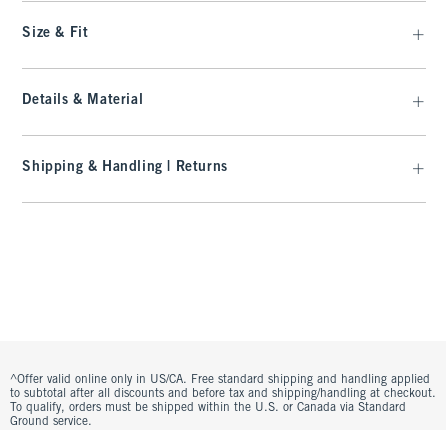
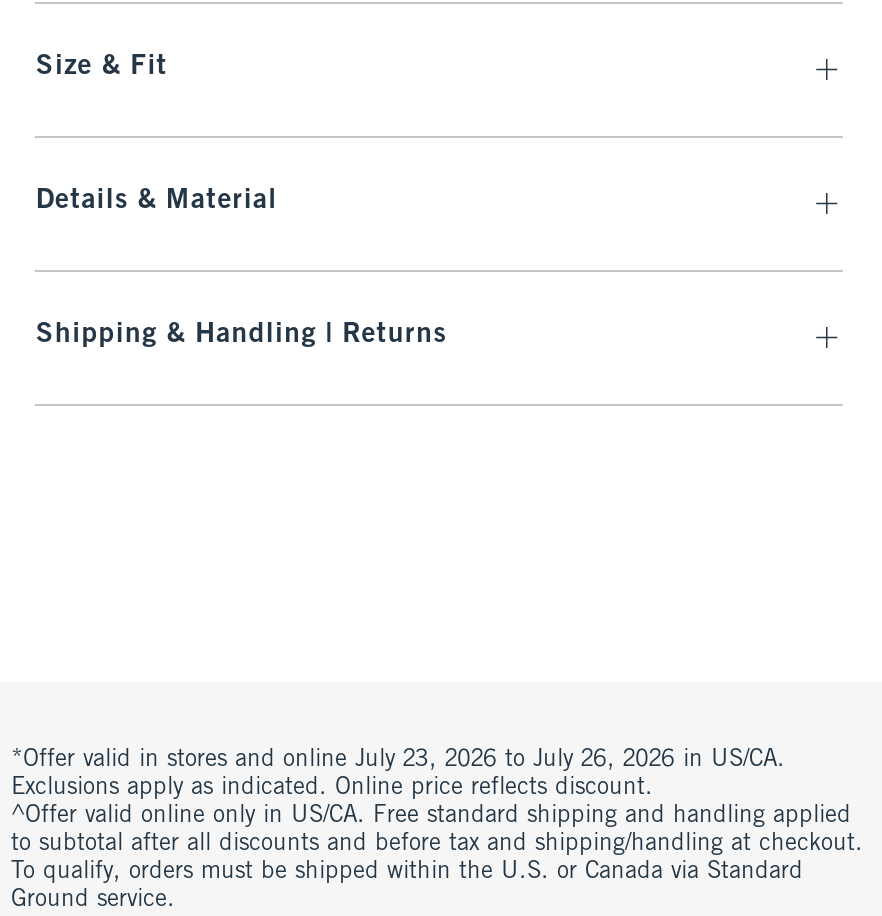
none -> [11,748,785,800] *Offer valid in stores and online July 23, 2026 to July 26, 2026 in US/CA. | Exclusions apply as indicated. Online price reflects discount.

